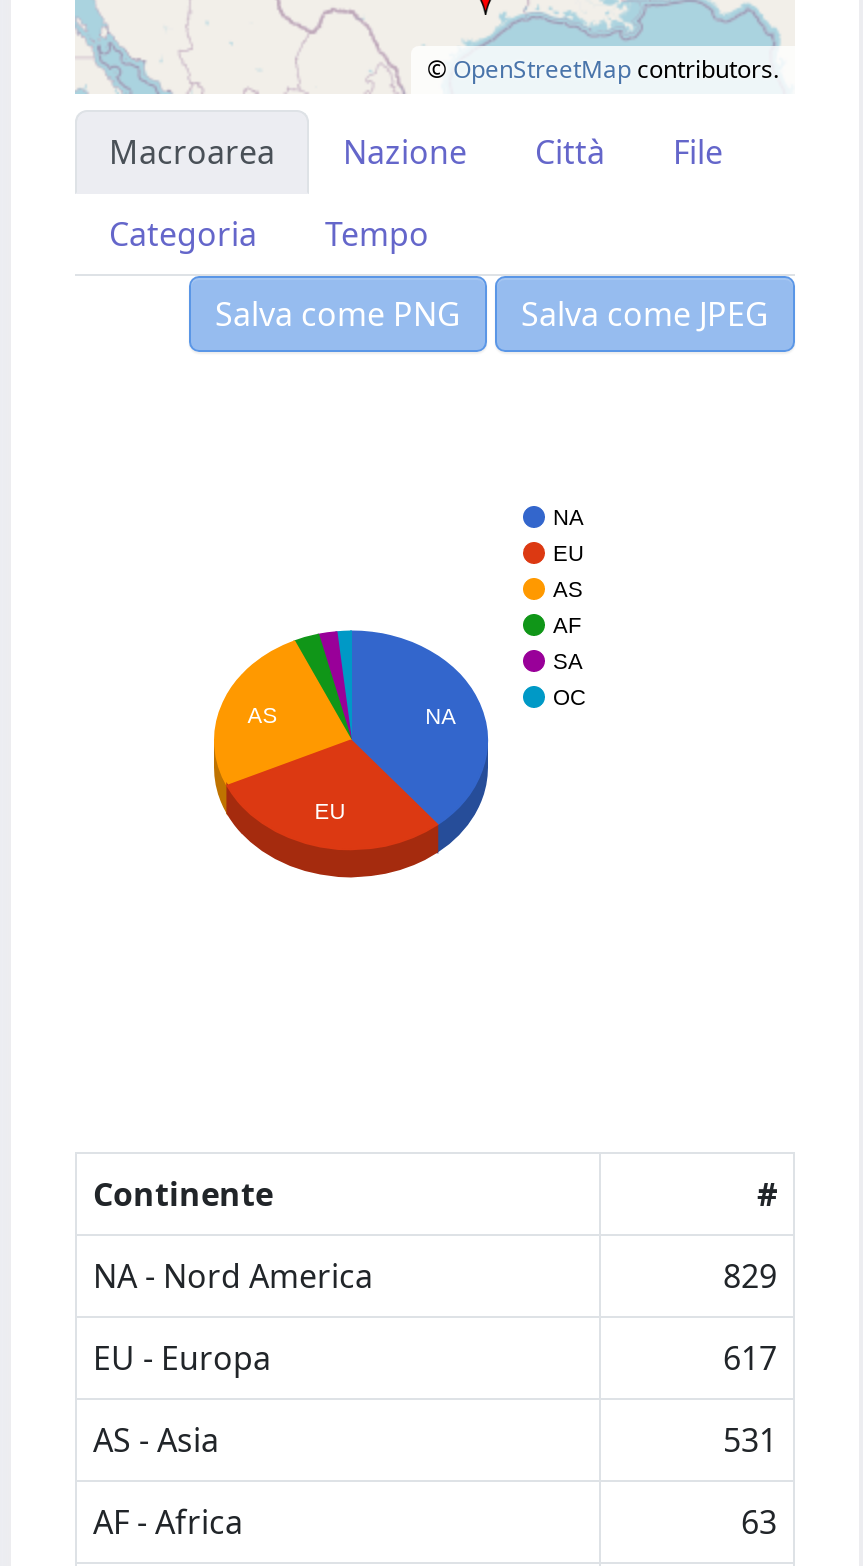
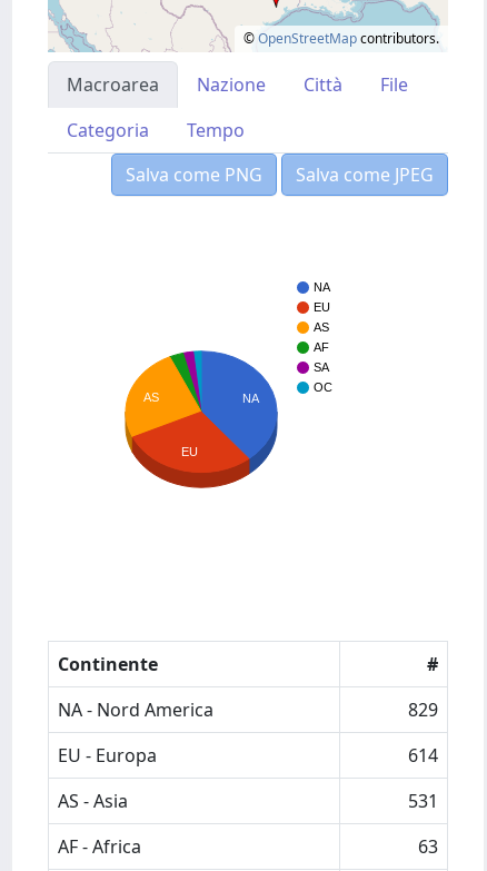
[723,1336,777,1380] 617 -> [408,743,438,768] 614

